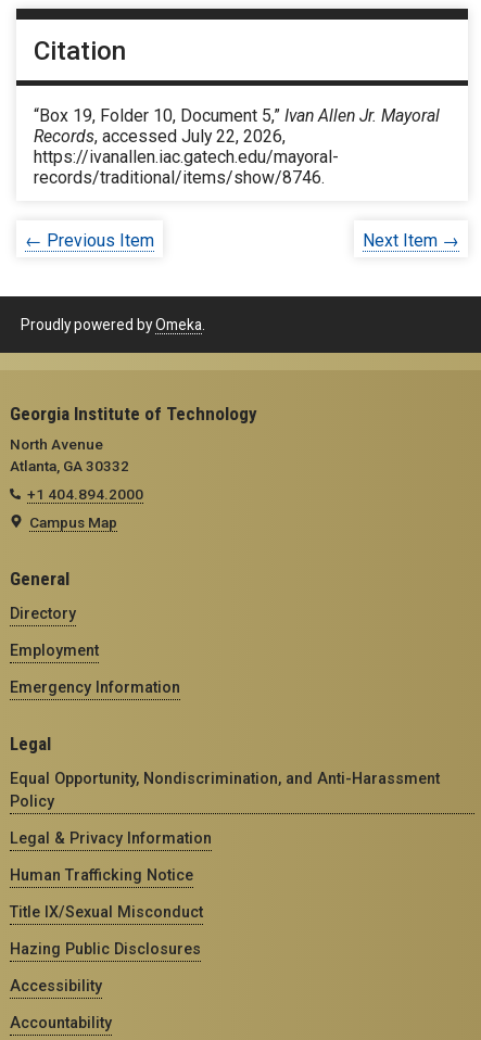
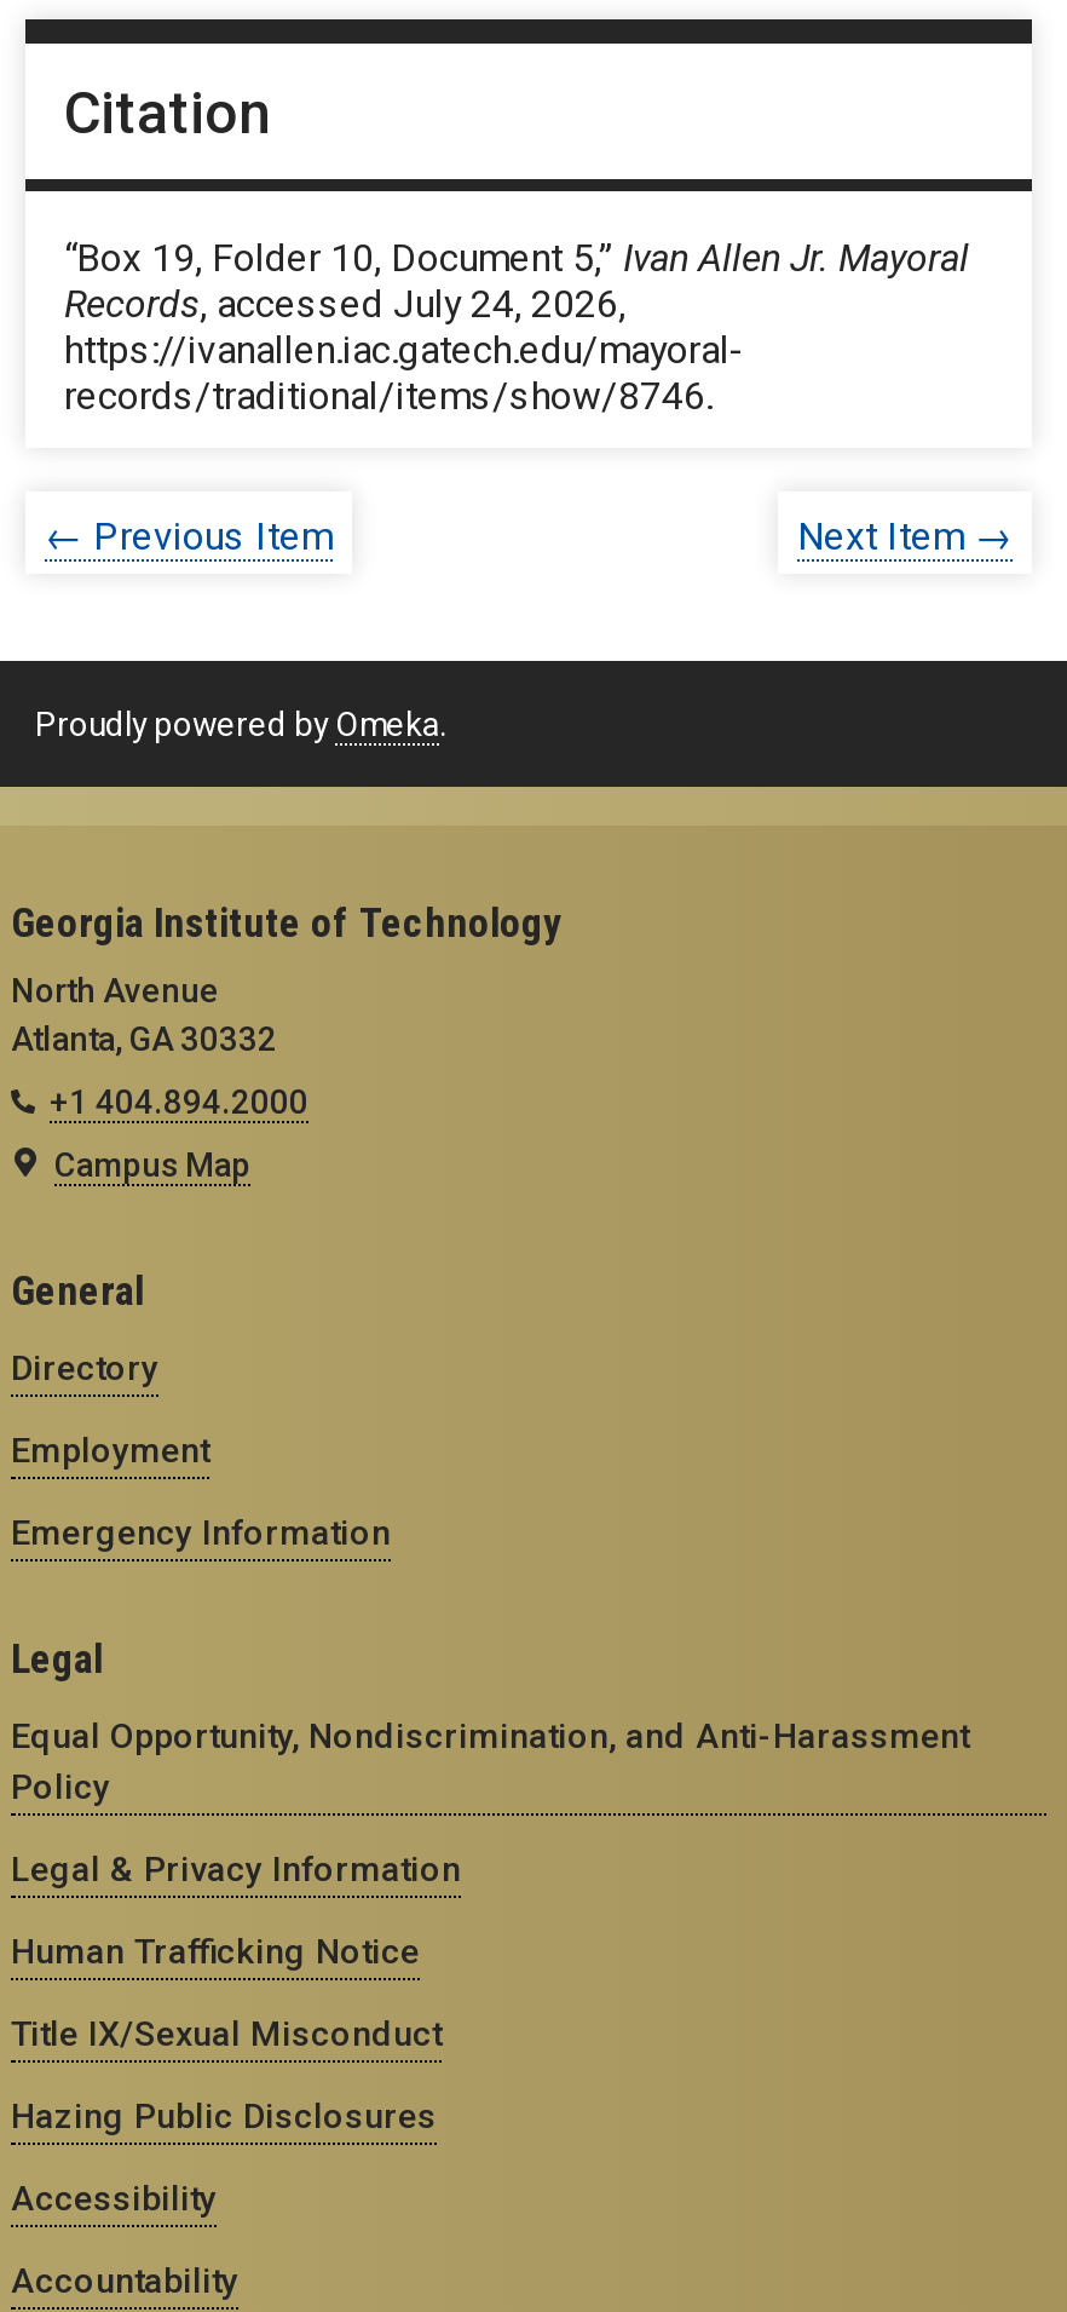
[34,126,286,147] Records, accessed July 22, 2026, -> [64,282,625,328] Records, accessed July 24, 2026,

